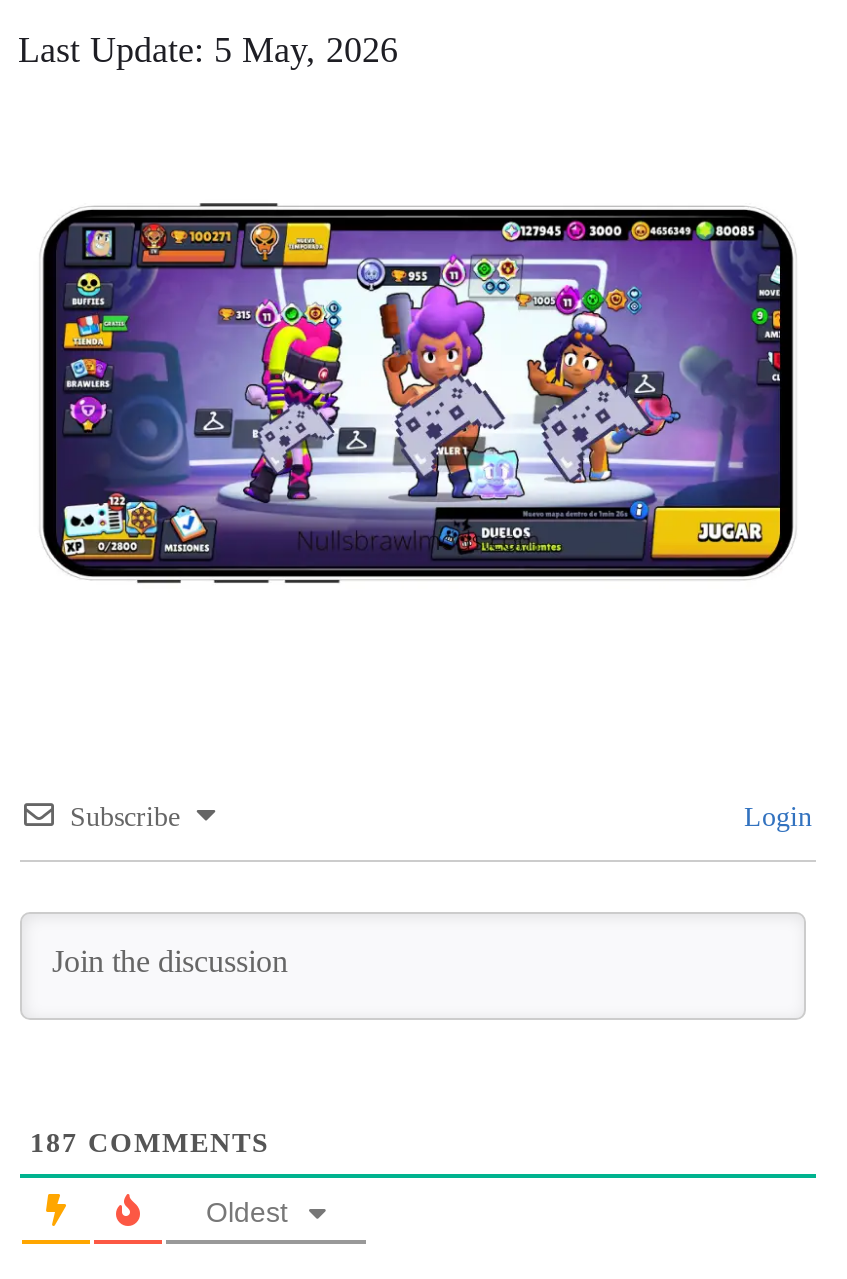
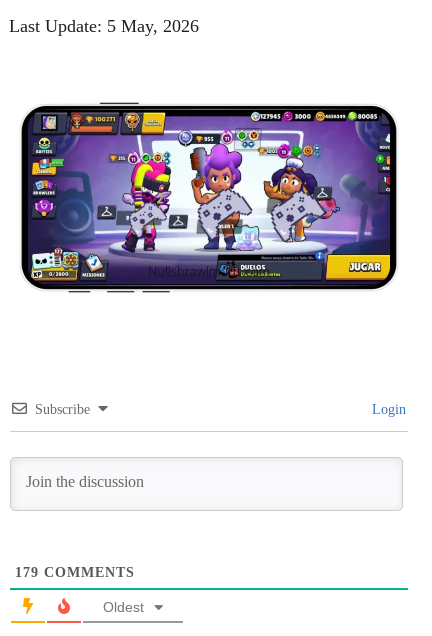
[30,1128,270,1158] 187 COMMENTS -> [15,565,135,580] 179 COMMENTS

